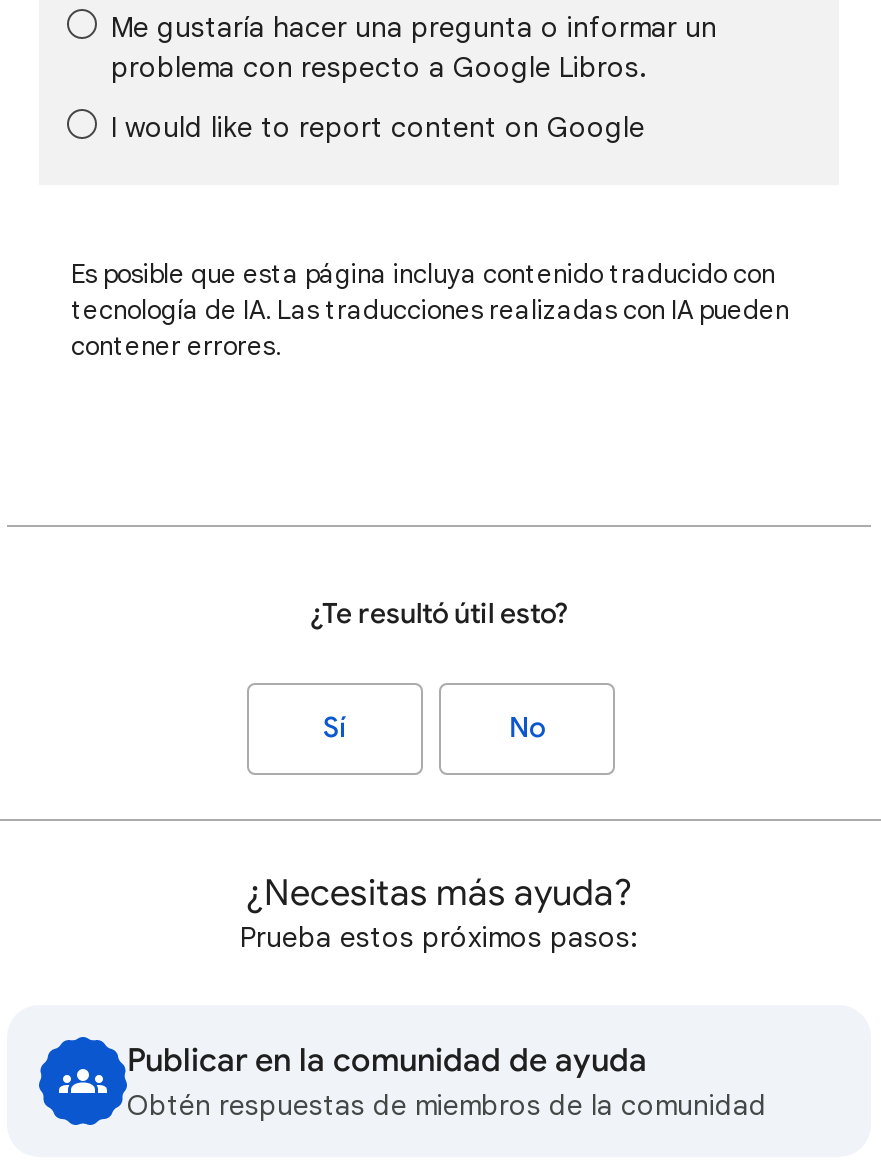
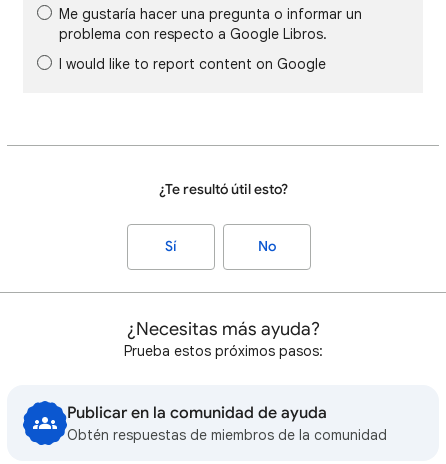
[71,257,789,363] Es posible que esta página incluya contenido traducido con | tecnología de IA. Las traducciones realizadas con IA pueden | contener errores. -> none

